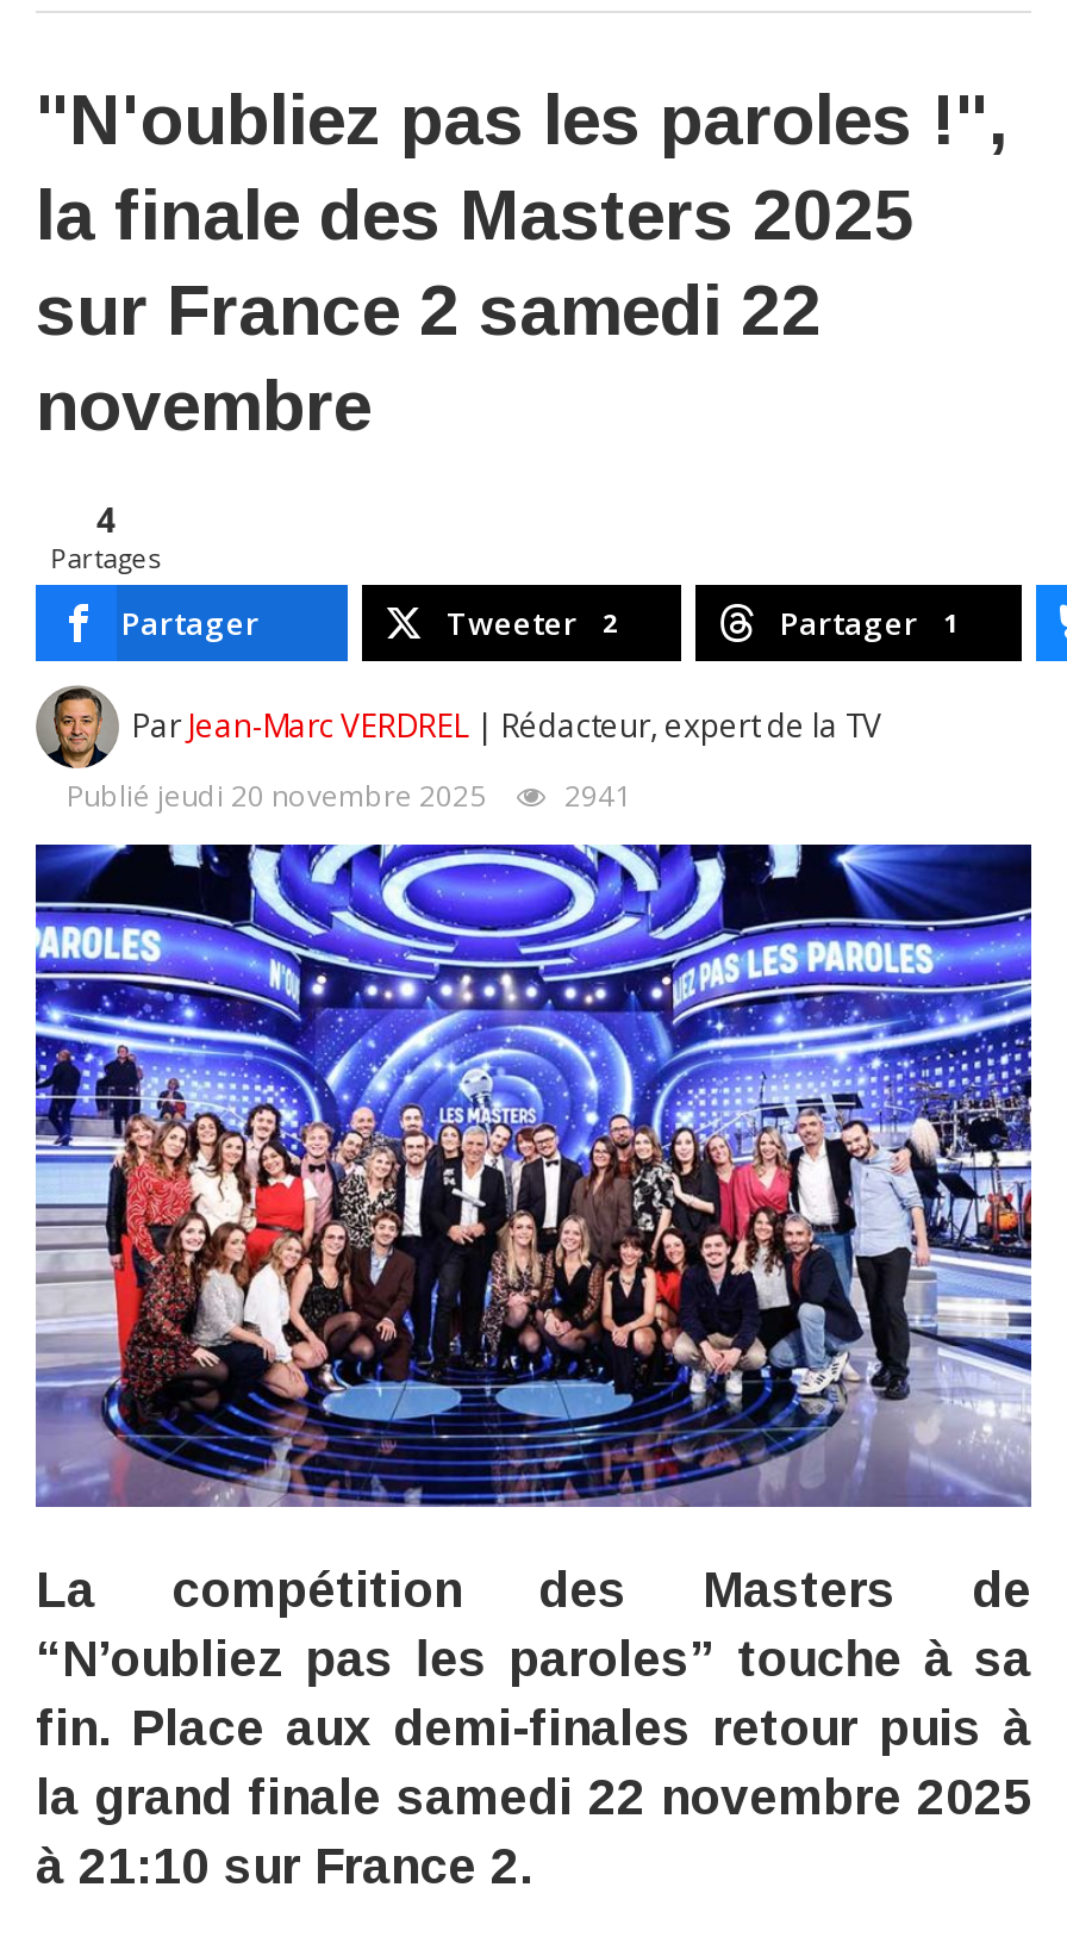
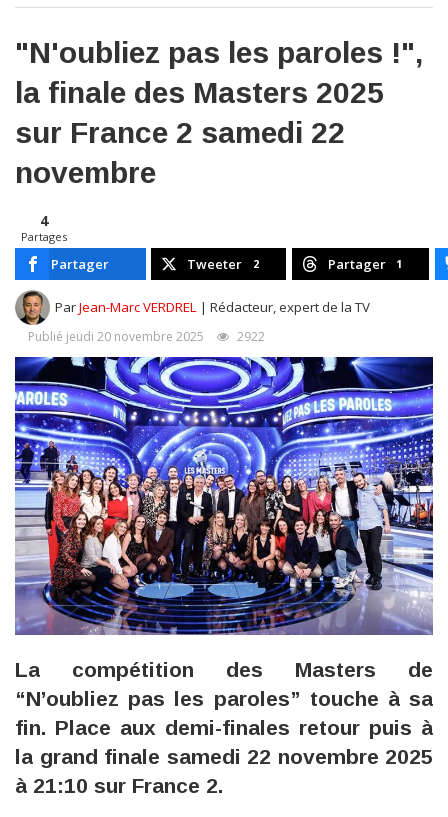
[67,776,631,816] Publié jeudi 20 novembre 2025 2941 -> [28,328,265,345] Publié jeudi 20 novembre 2025 2922

